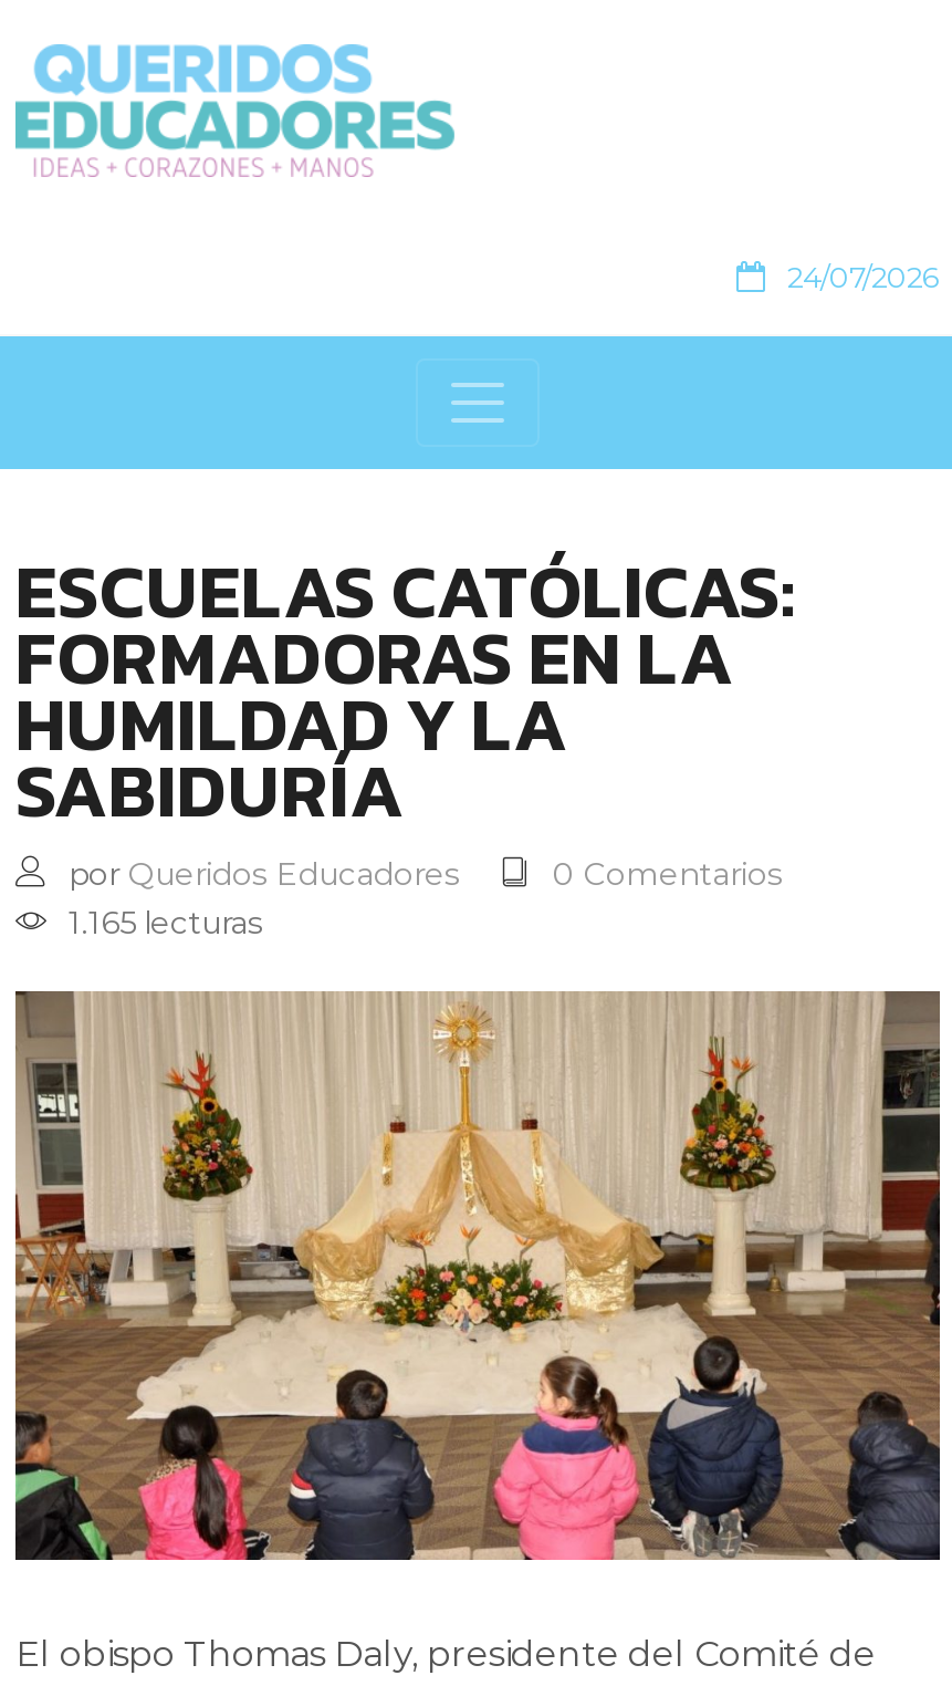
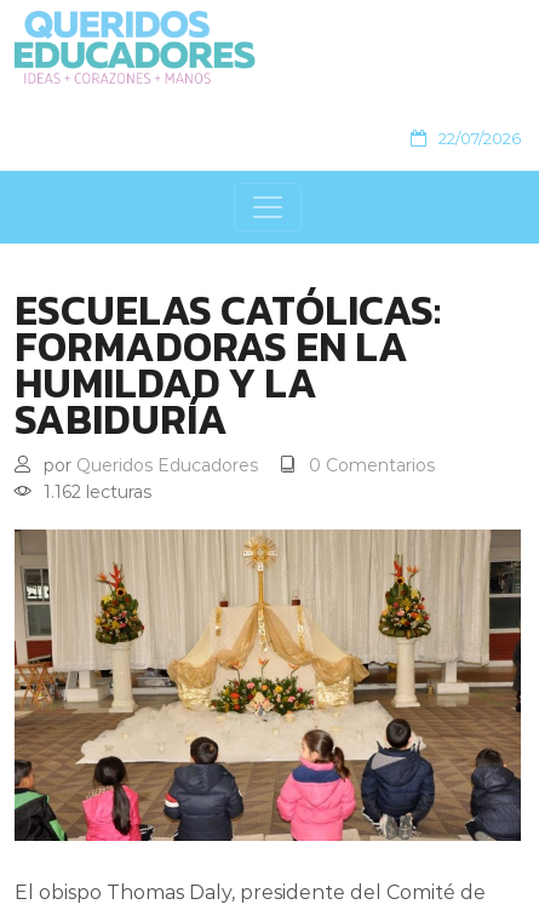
[787,260,940,295] 24/07/2026 -> [438,129,521,148] 22/07/2026
[69,904,263,943] 1.165 lecturas -> [44,482,151,503] 1.162 lecturas

